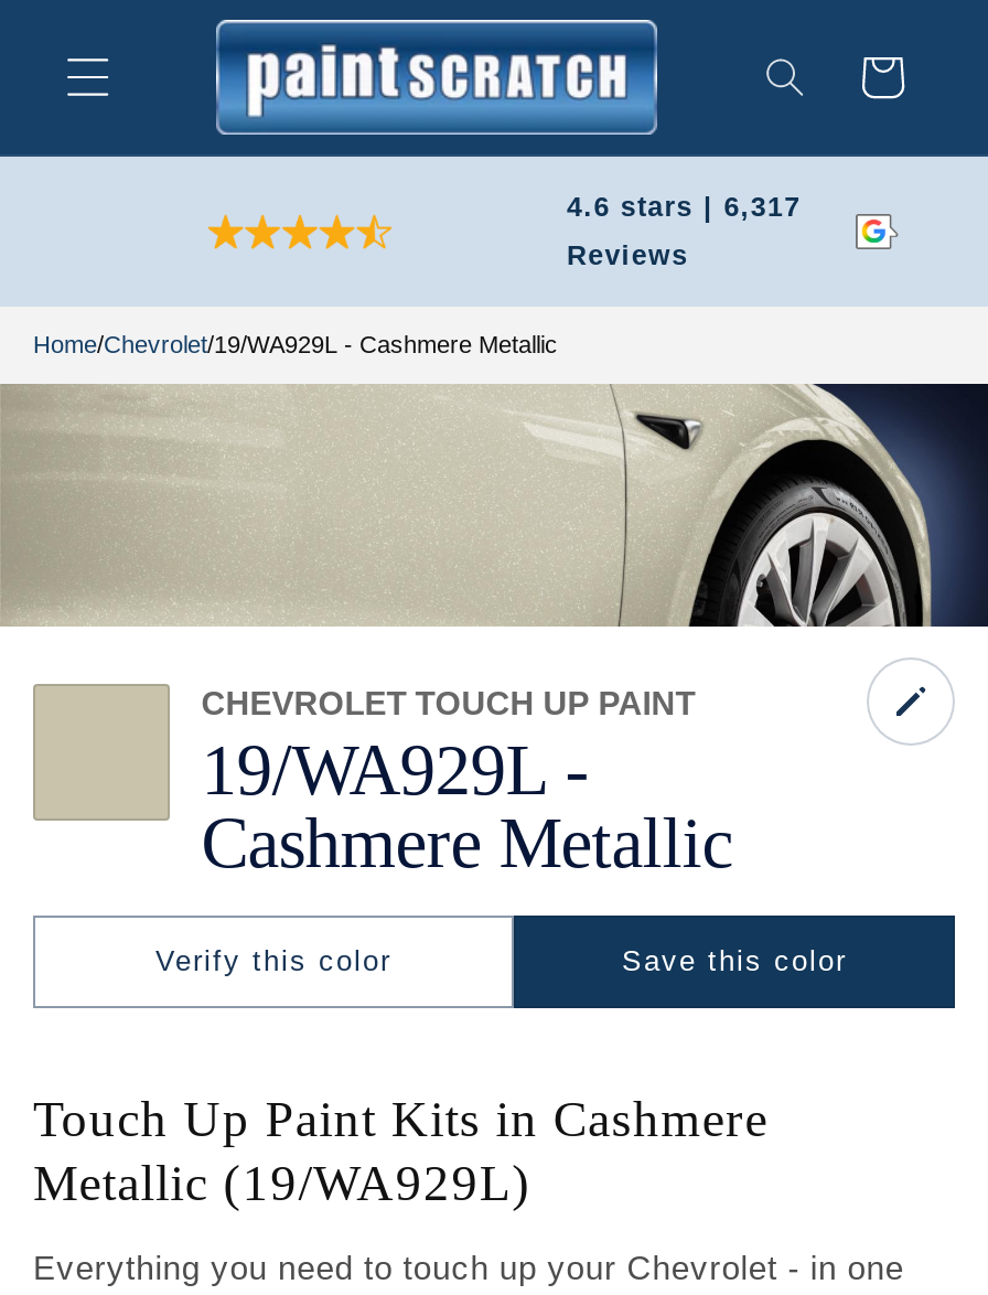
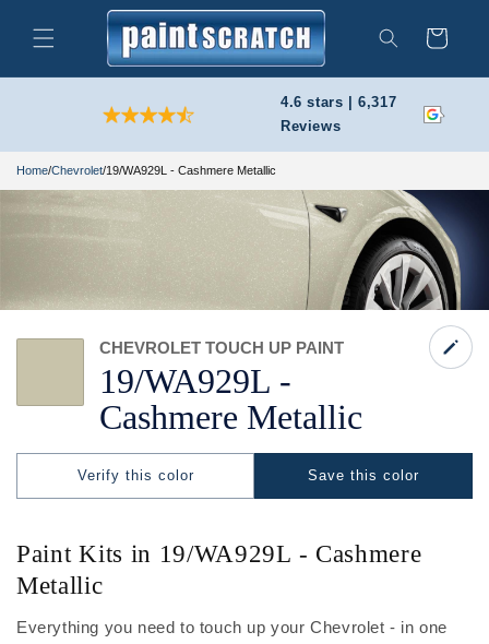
[33,1091,768,1210] Touch Up Paint Kits in Cashmere | Metallic (19/WA929L) -> [16,540,422,599] Paint Kits in 19/WA929L - Cashmere | Metallic

